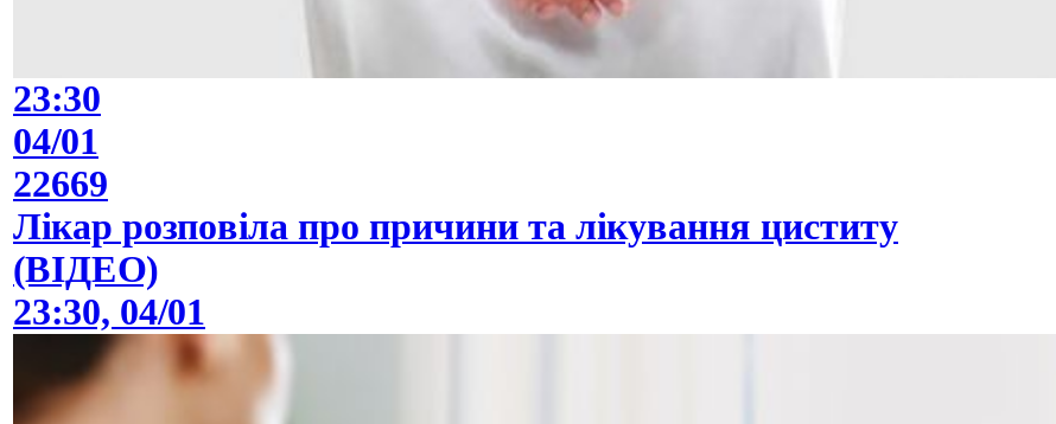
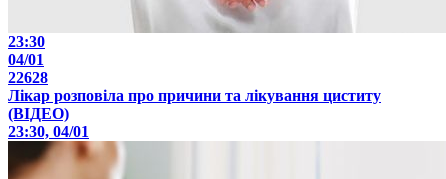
[13,164,108,204] 22669 -> [8,69,48,86] 22628

